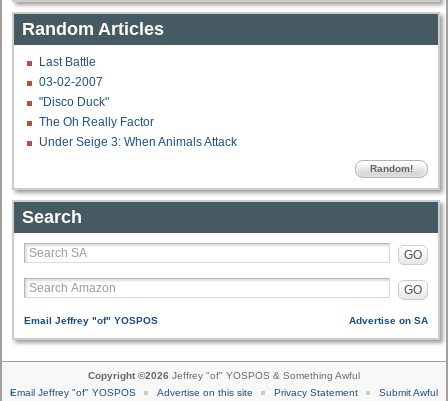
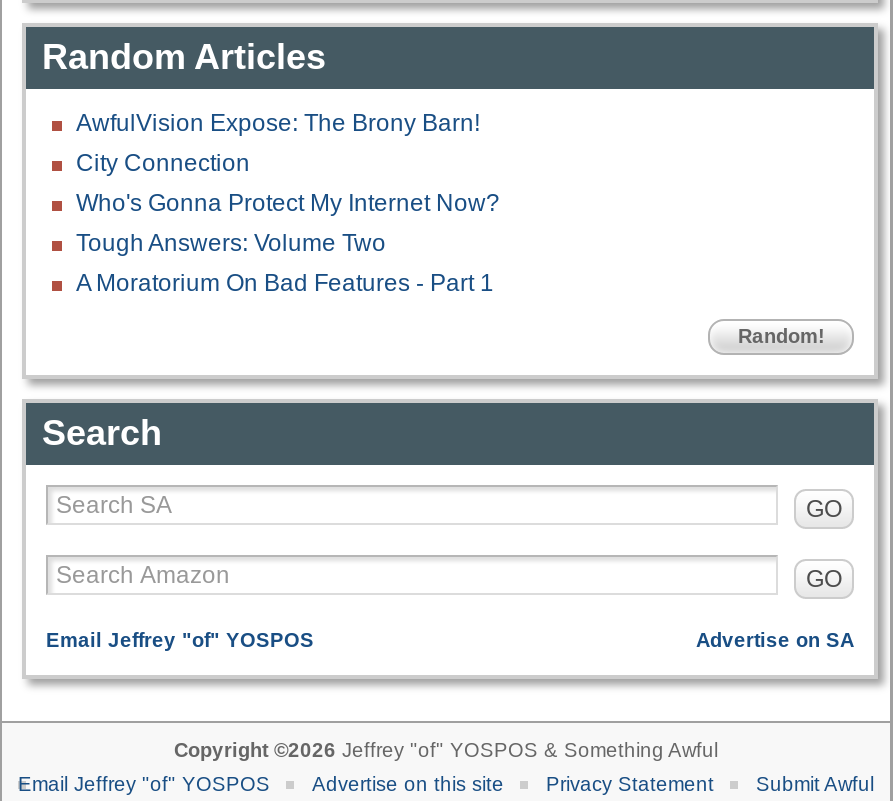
[39,55,237,149] Last Battle | 03-02-2007 | "Disco Duck" | The Oh Really Factor | Under Seige 3: When Animals Attack -> [76,109,500,297] AwfulVision Expose: The Brony Barn! | City Connection | Who's Gonna Protect My Internet Now? | Tough Answers: Volume Two | A Moratorium On Bad Features - Part 1

